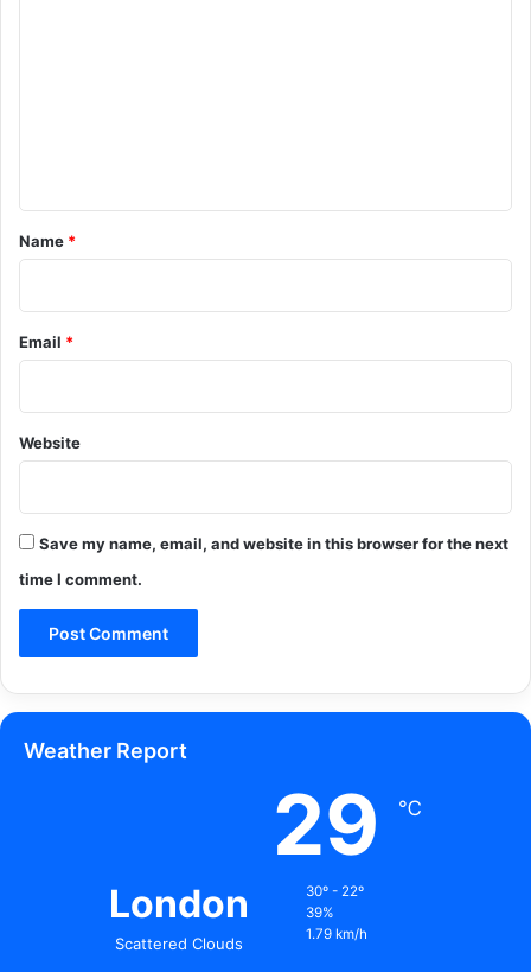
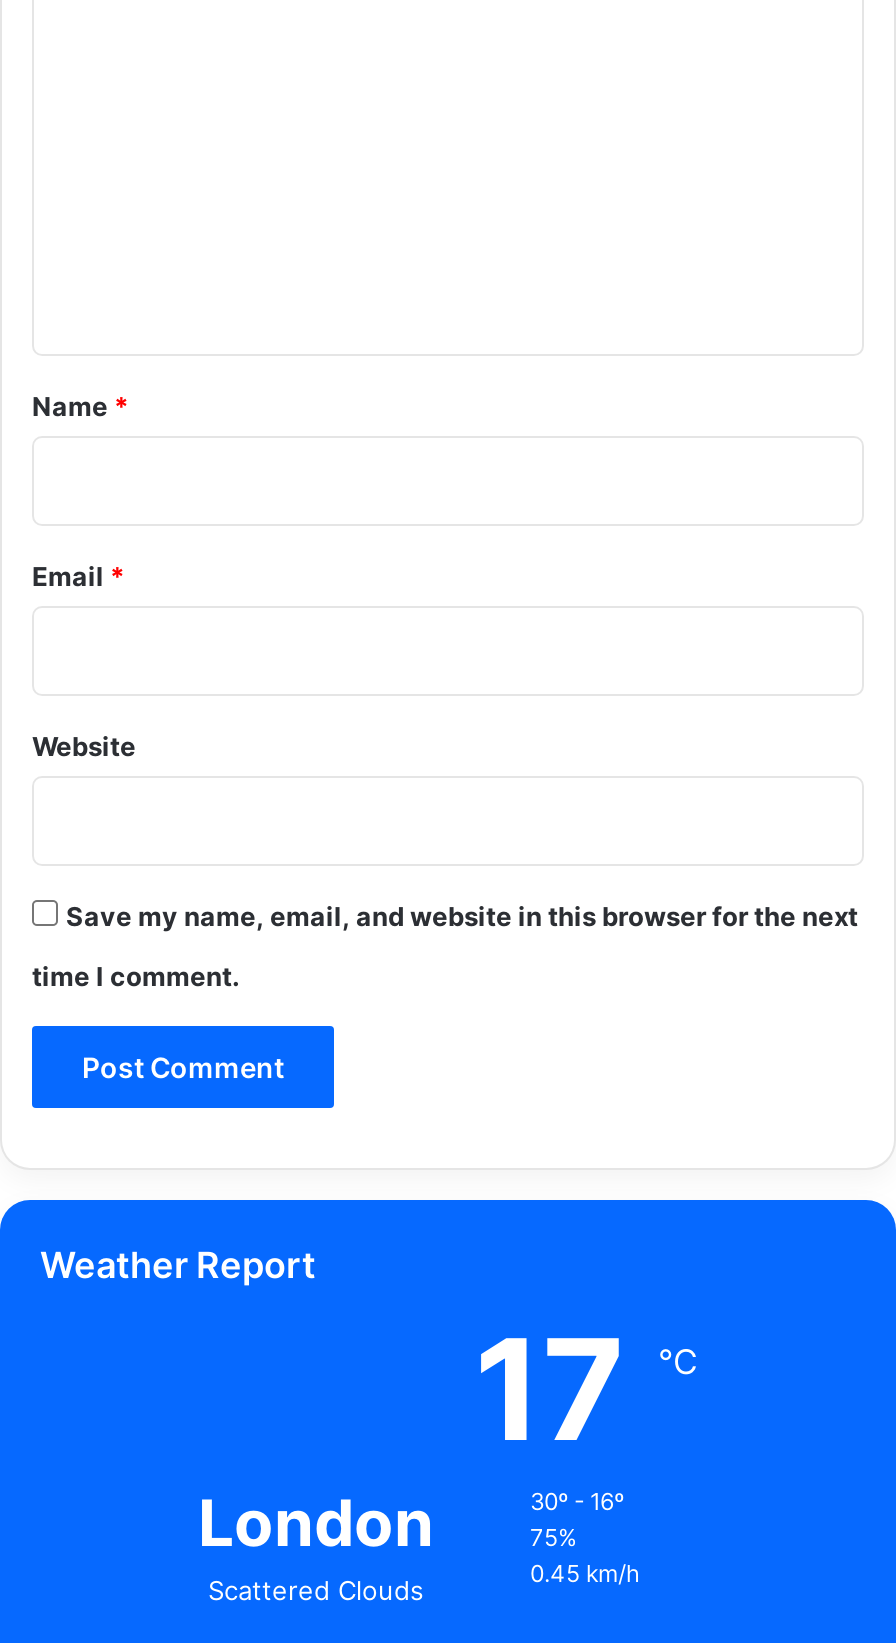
[273,774,422,875] 29 ℃ -> [474,1304,698,1474] 17 ℃
[302,883,364,899] 30º - 22º -> [524,1488,624,1516] 30º - 16º
[306,904,334,921] 39% -> [530,1524,578,1552] 75%
[306,926,367,942] 1.79 km/h -> [530,1560,640,1588] 0.45 km/h

